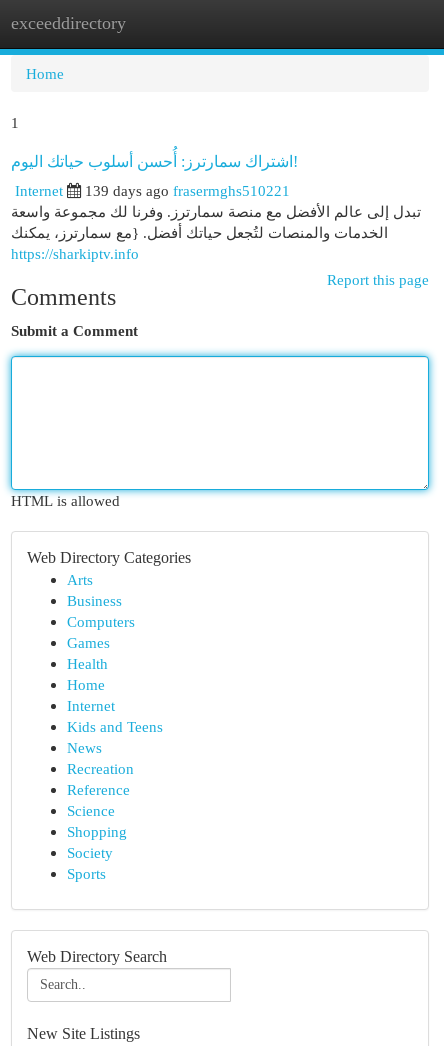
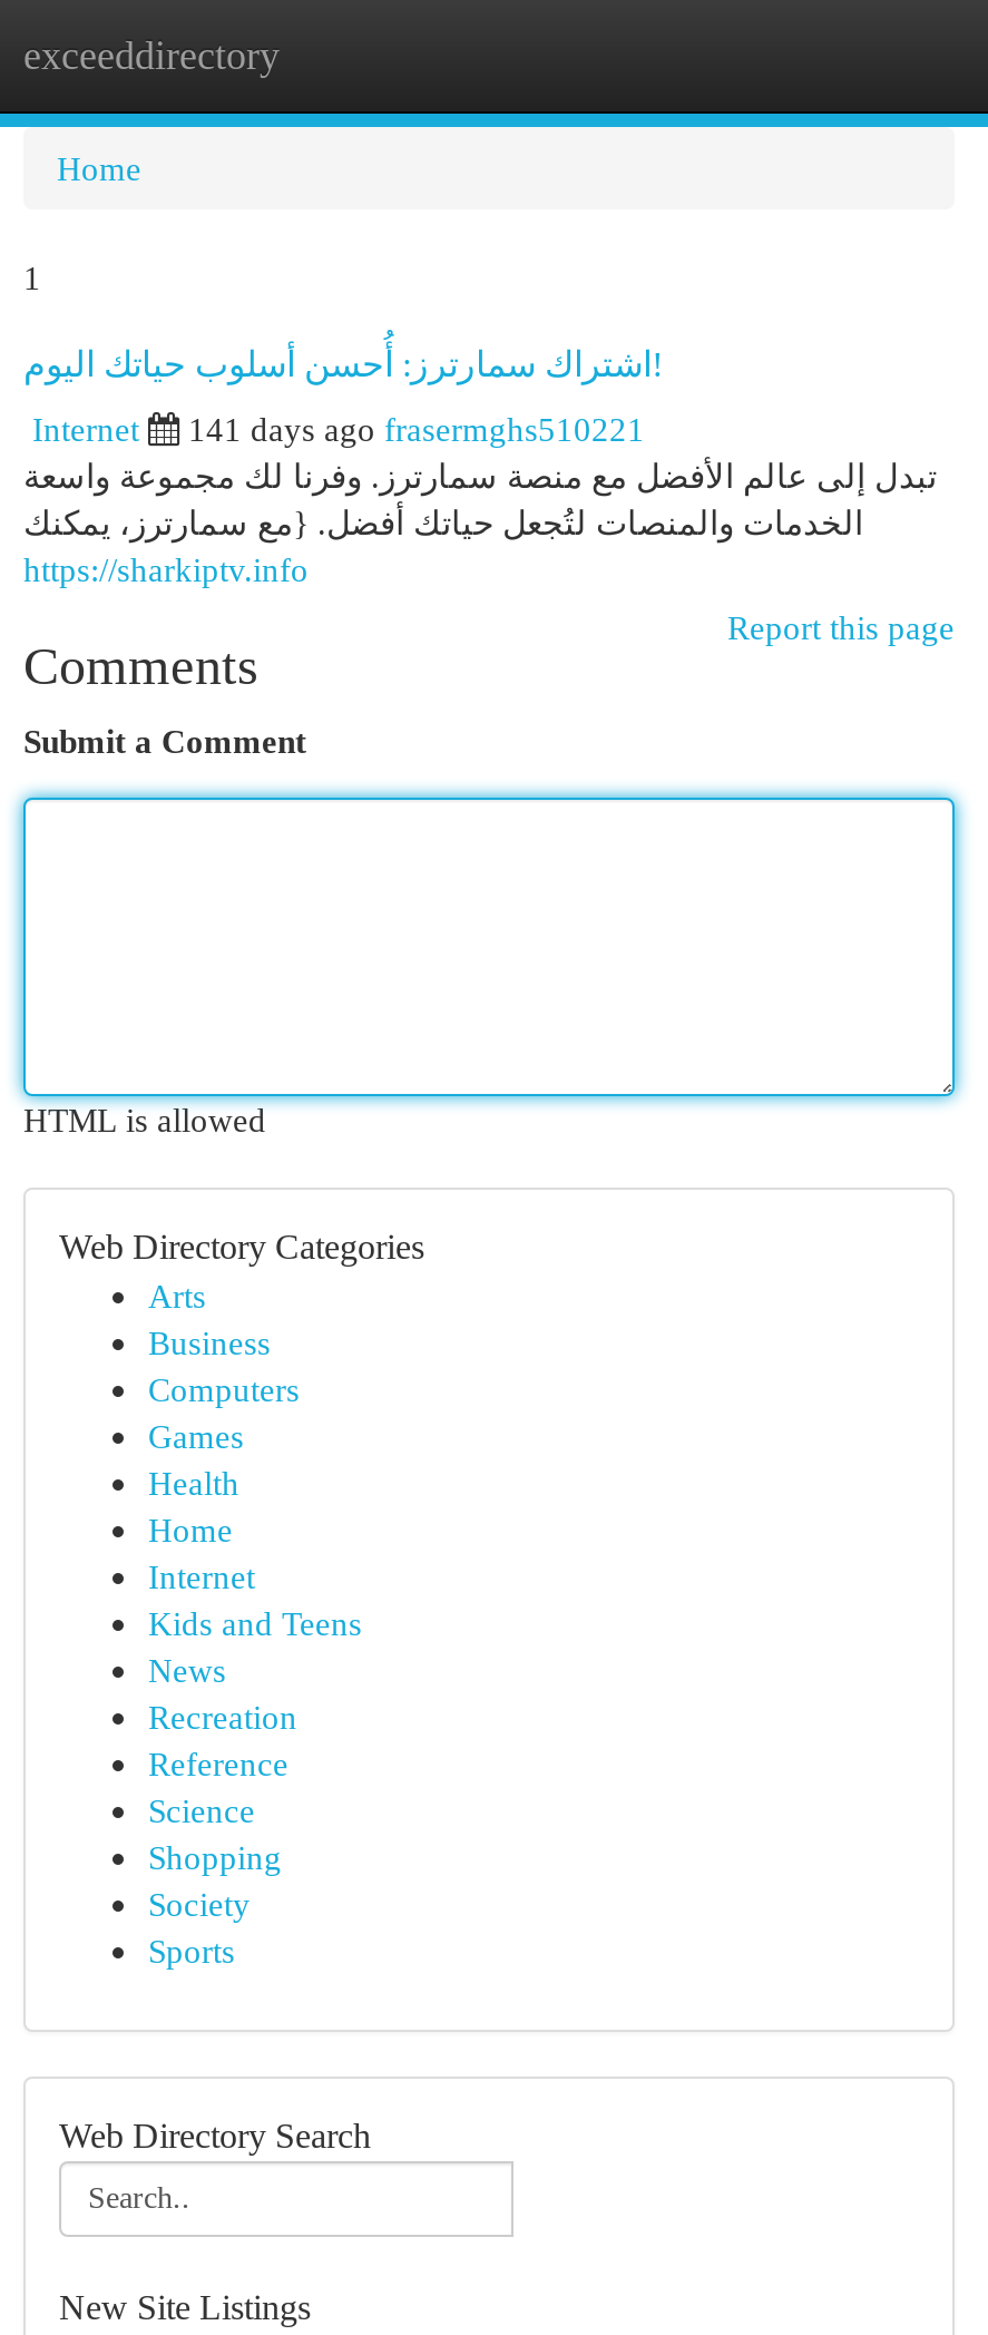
[85,182,290,199] 139 days ago frasermghs510221 -> [188,410,645,448] 141 days ago frasermghs510221

